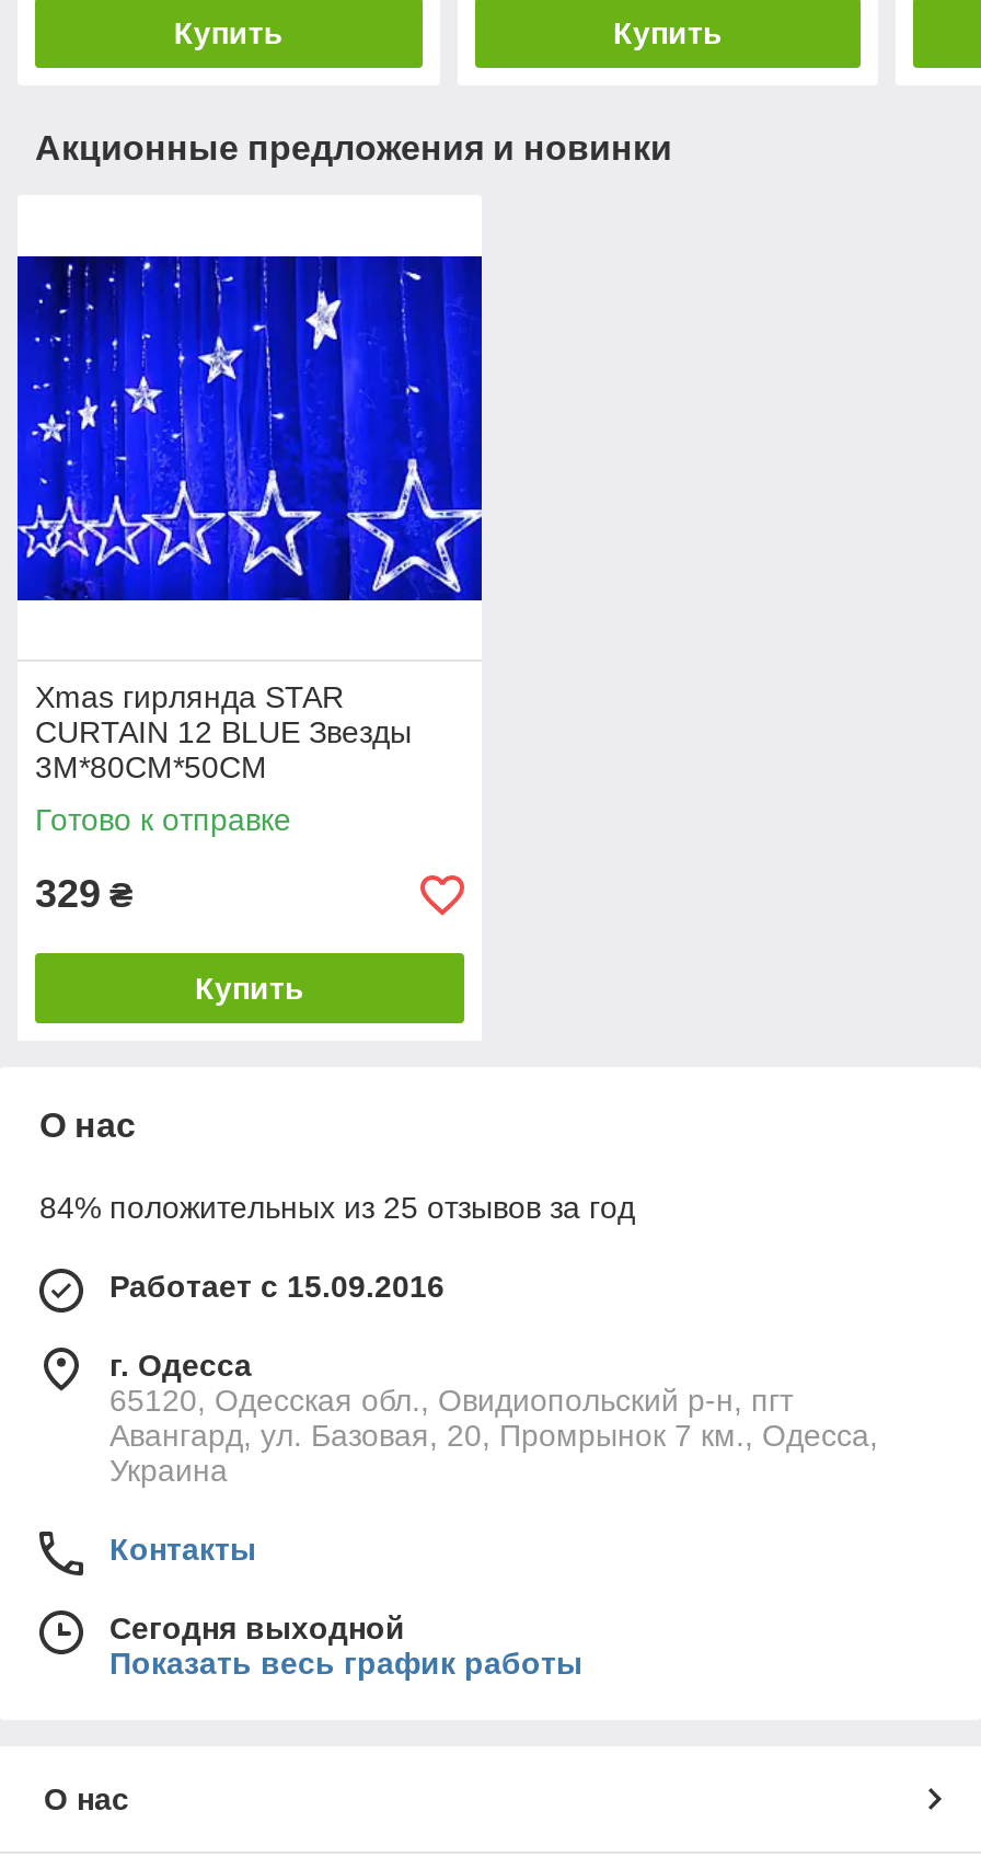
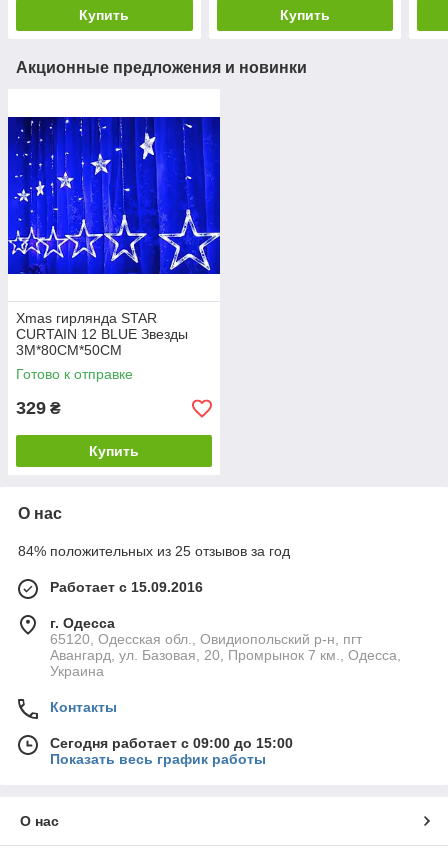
[109,1611,405,1646] Сегодня выходной -> [50,735,293,751] Сегодня работает с 09:00 до 15:00

